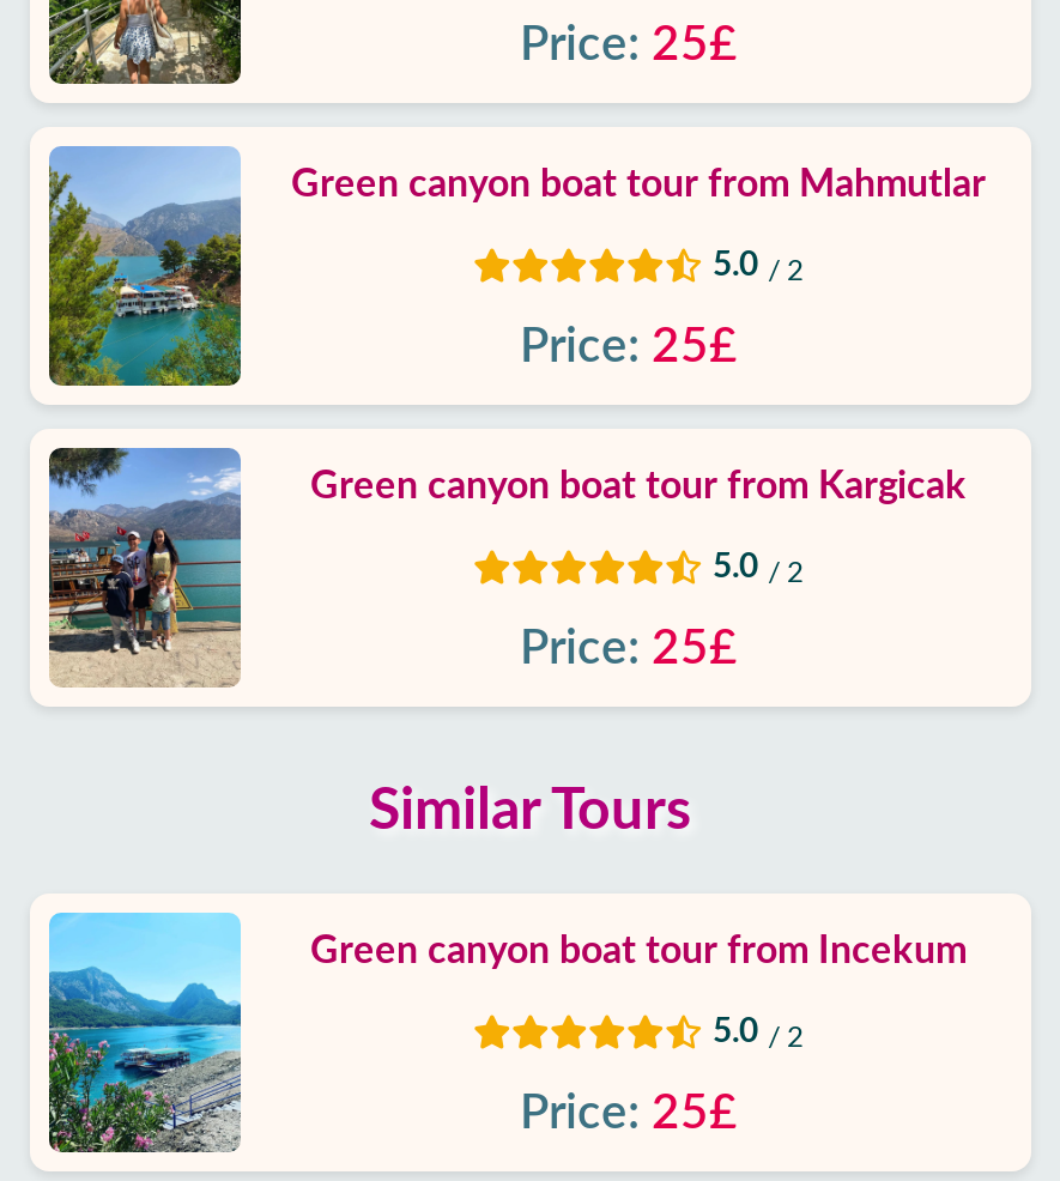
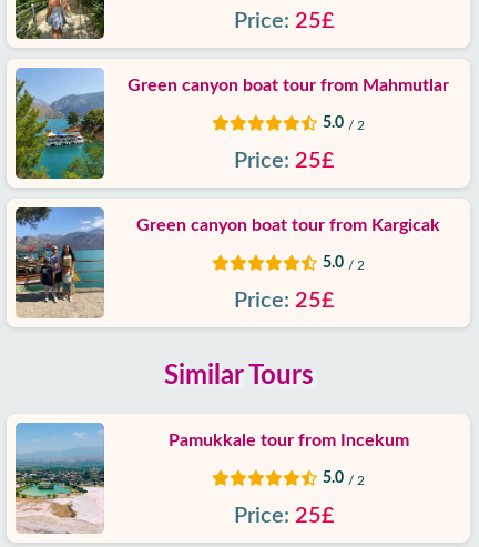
[47,913,243,1155] [image] -> [14,423,105,534] [image]
[310,932,967,970] Green canyon boat tour from Incekum -> [168,432,409,449] Pamukkale tour from Incekum

